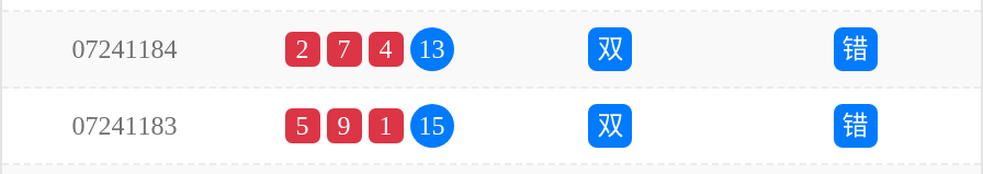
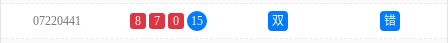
[72,34,177,65] 07241184 -> [33,14,81,28] 07220441
[72,34,868,141] 4 | 13 | 双 | 错 | 07241183 | 5 | 9 | 1 -> [173,14,179,28] 0
[296,34,309,65] 2 -> [135,14,141,28] 8

